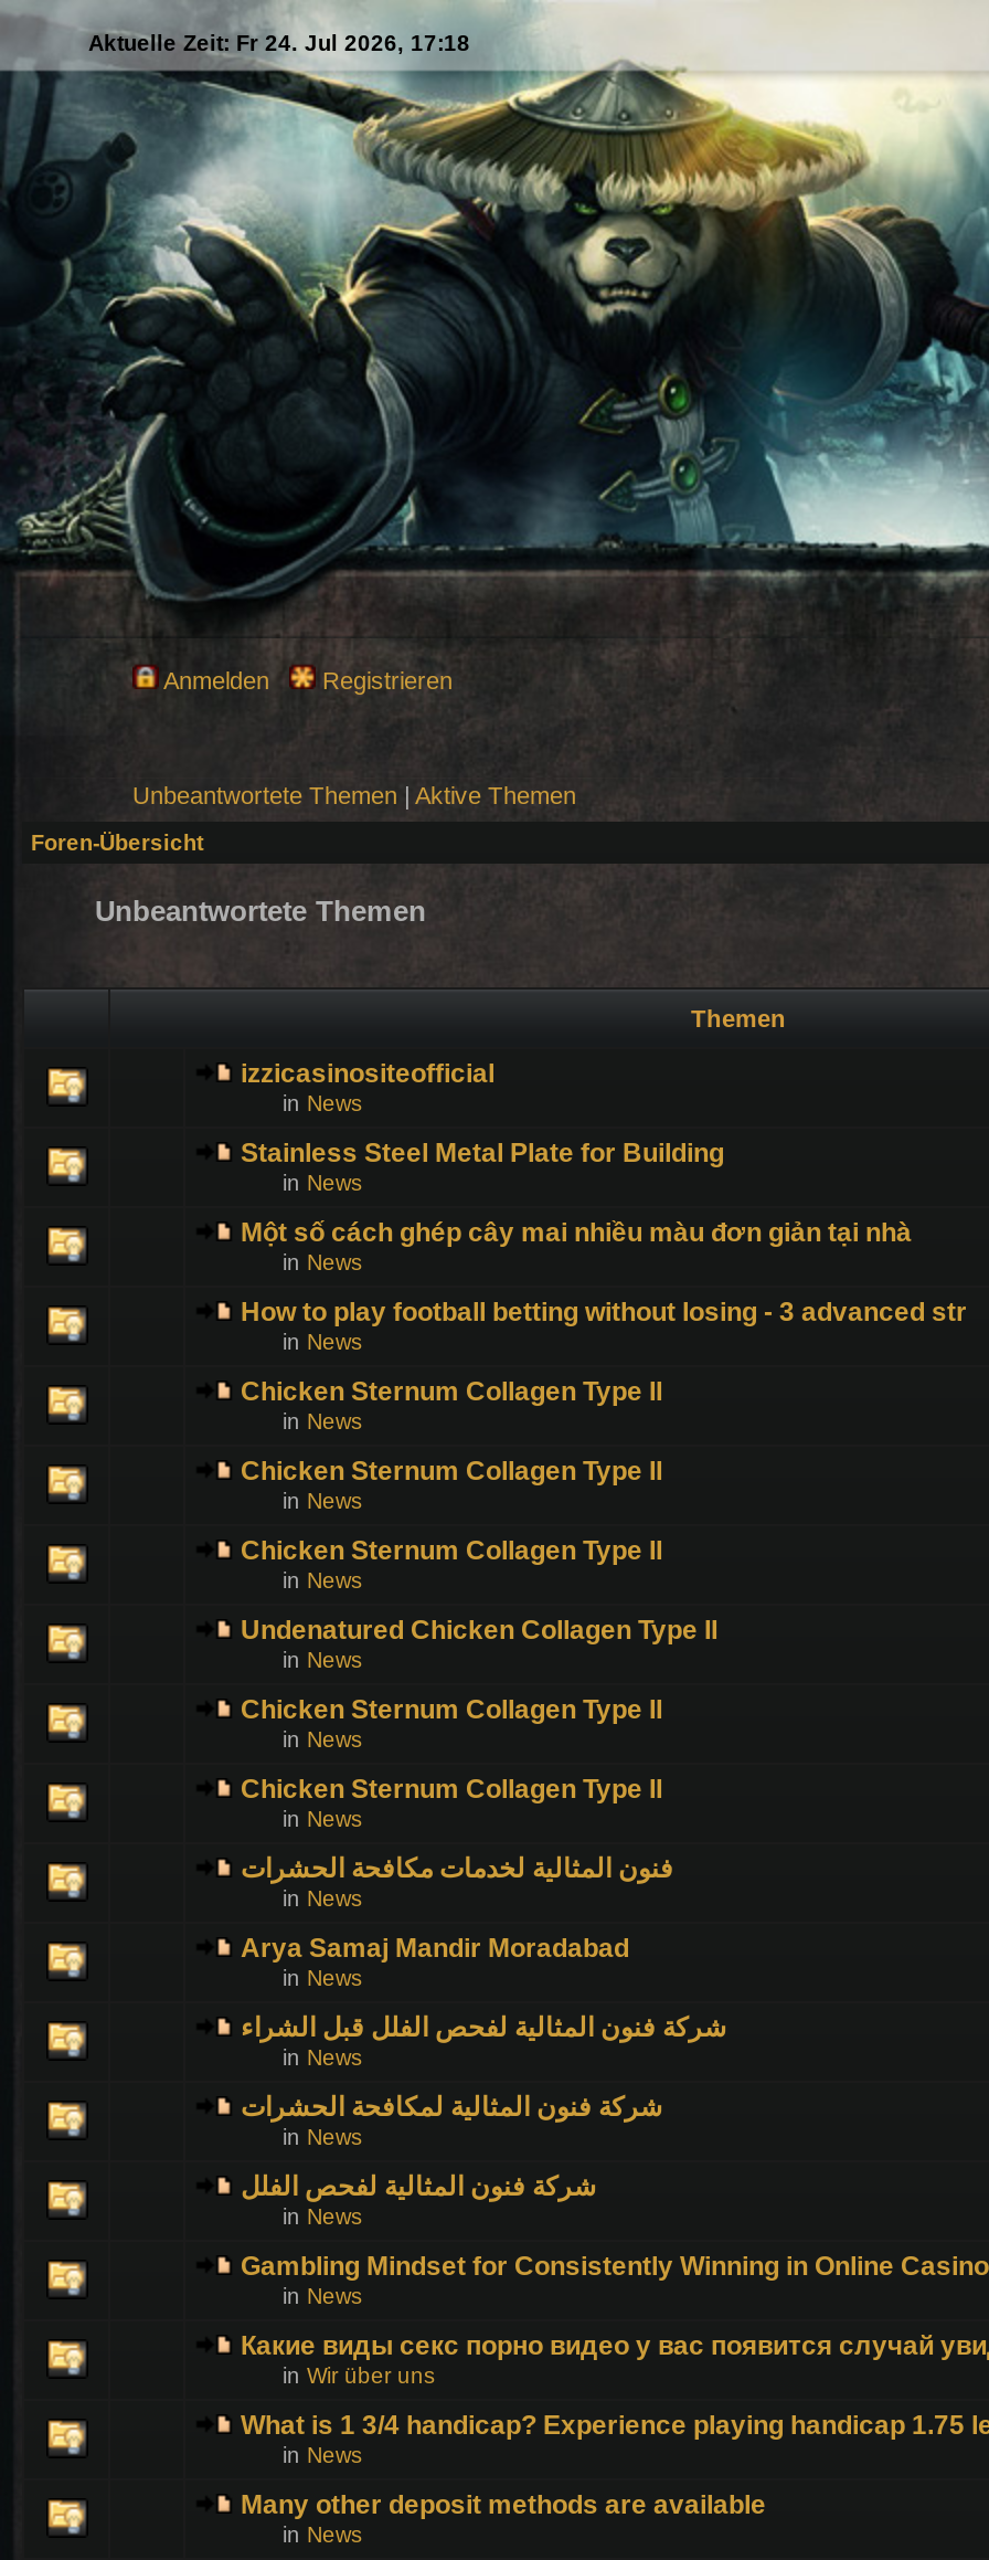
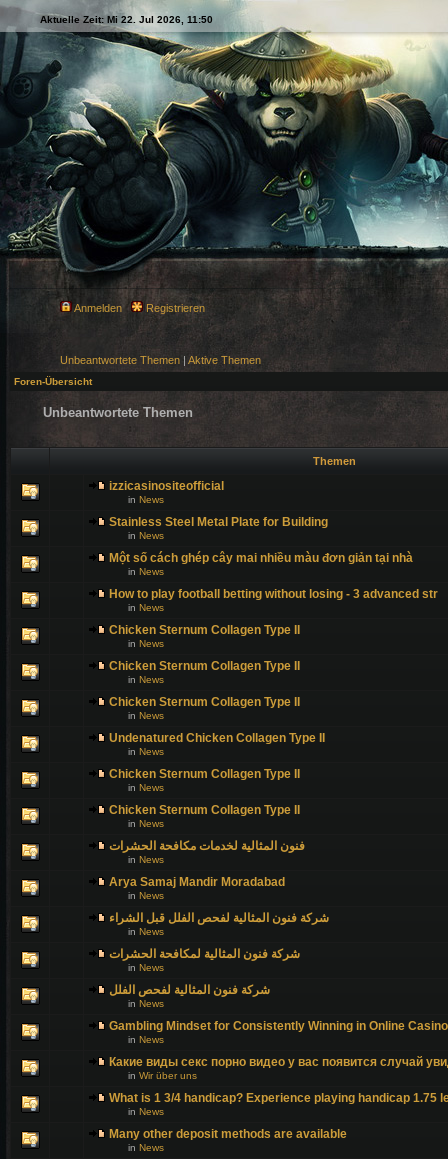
[88,31,470,55] Aktuelle Zeit: Fr 24. Jul 2026, 17:18 -> [40,14,213,25] Aktuelle Zeit: Mi 22. Jul 2026, 11:50

